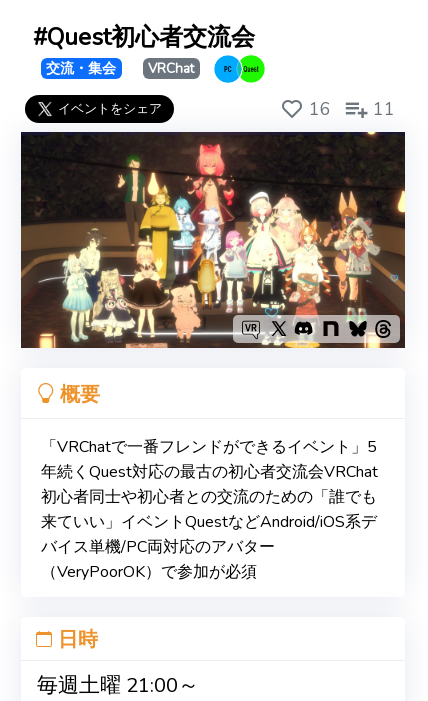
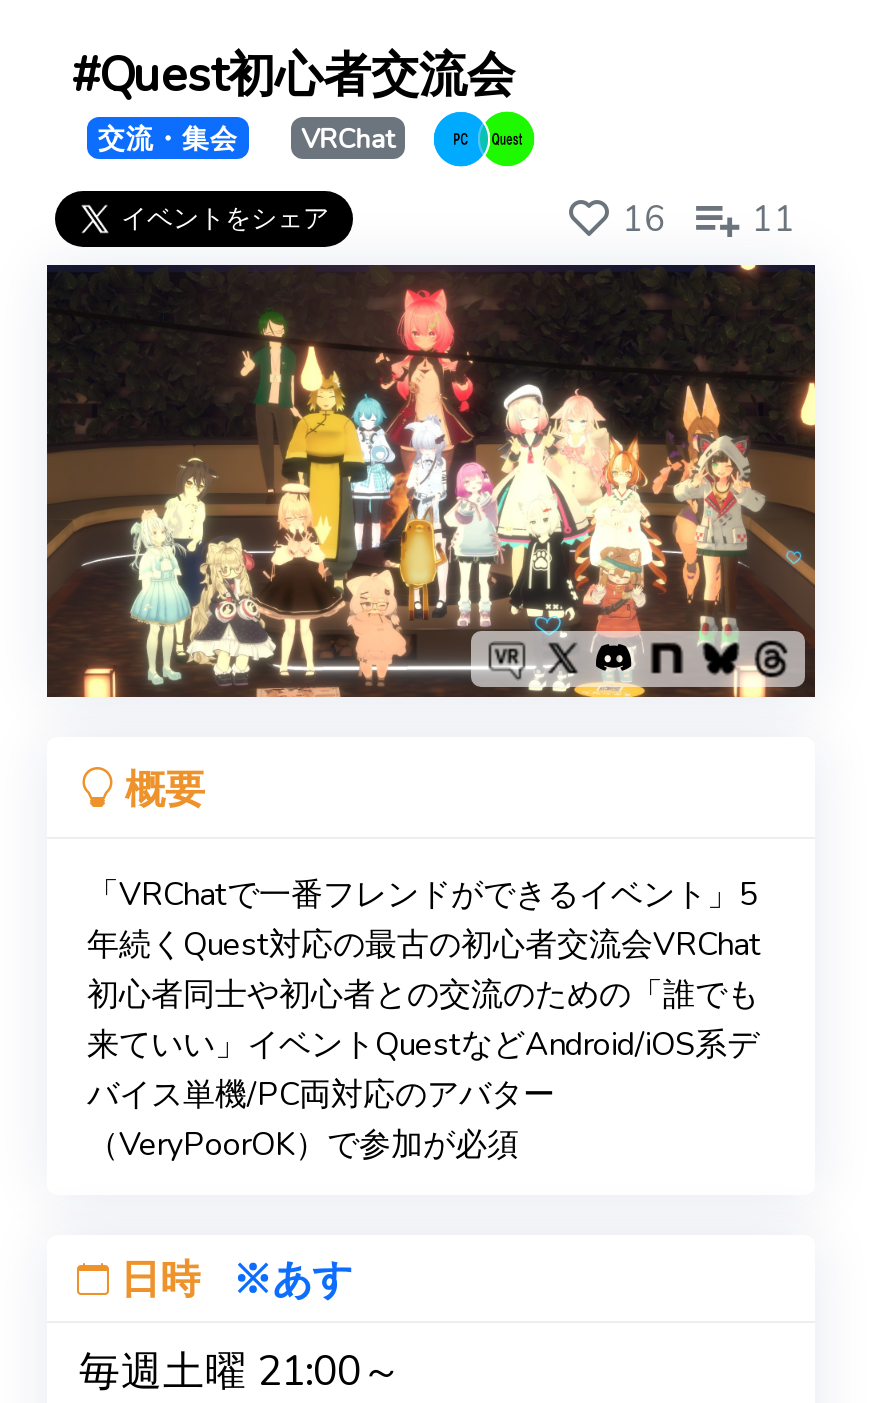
[58,626,98,653] 日時 -> [120,1252,352,1307] 日時 ※あす

